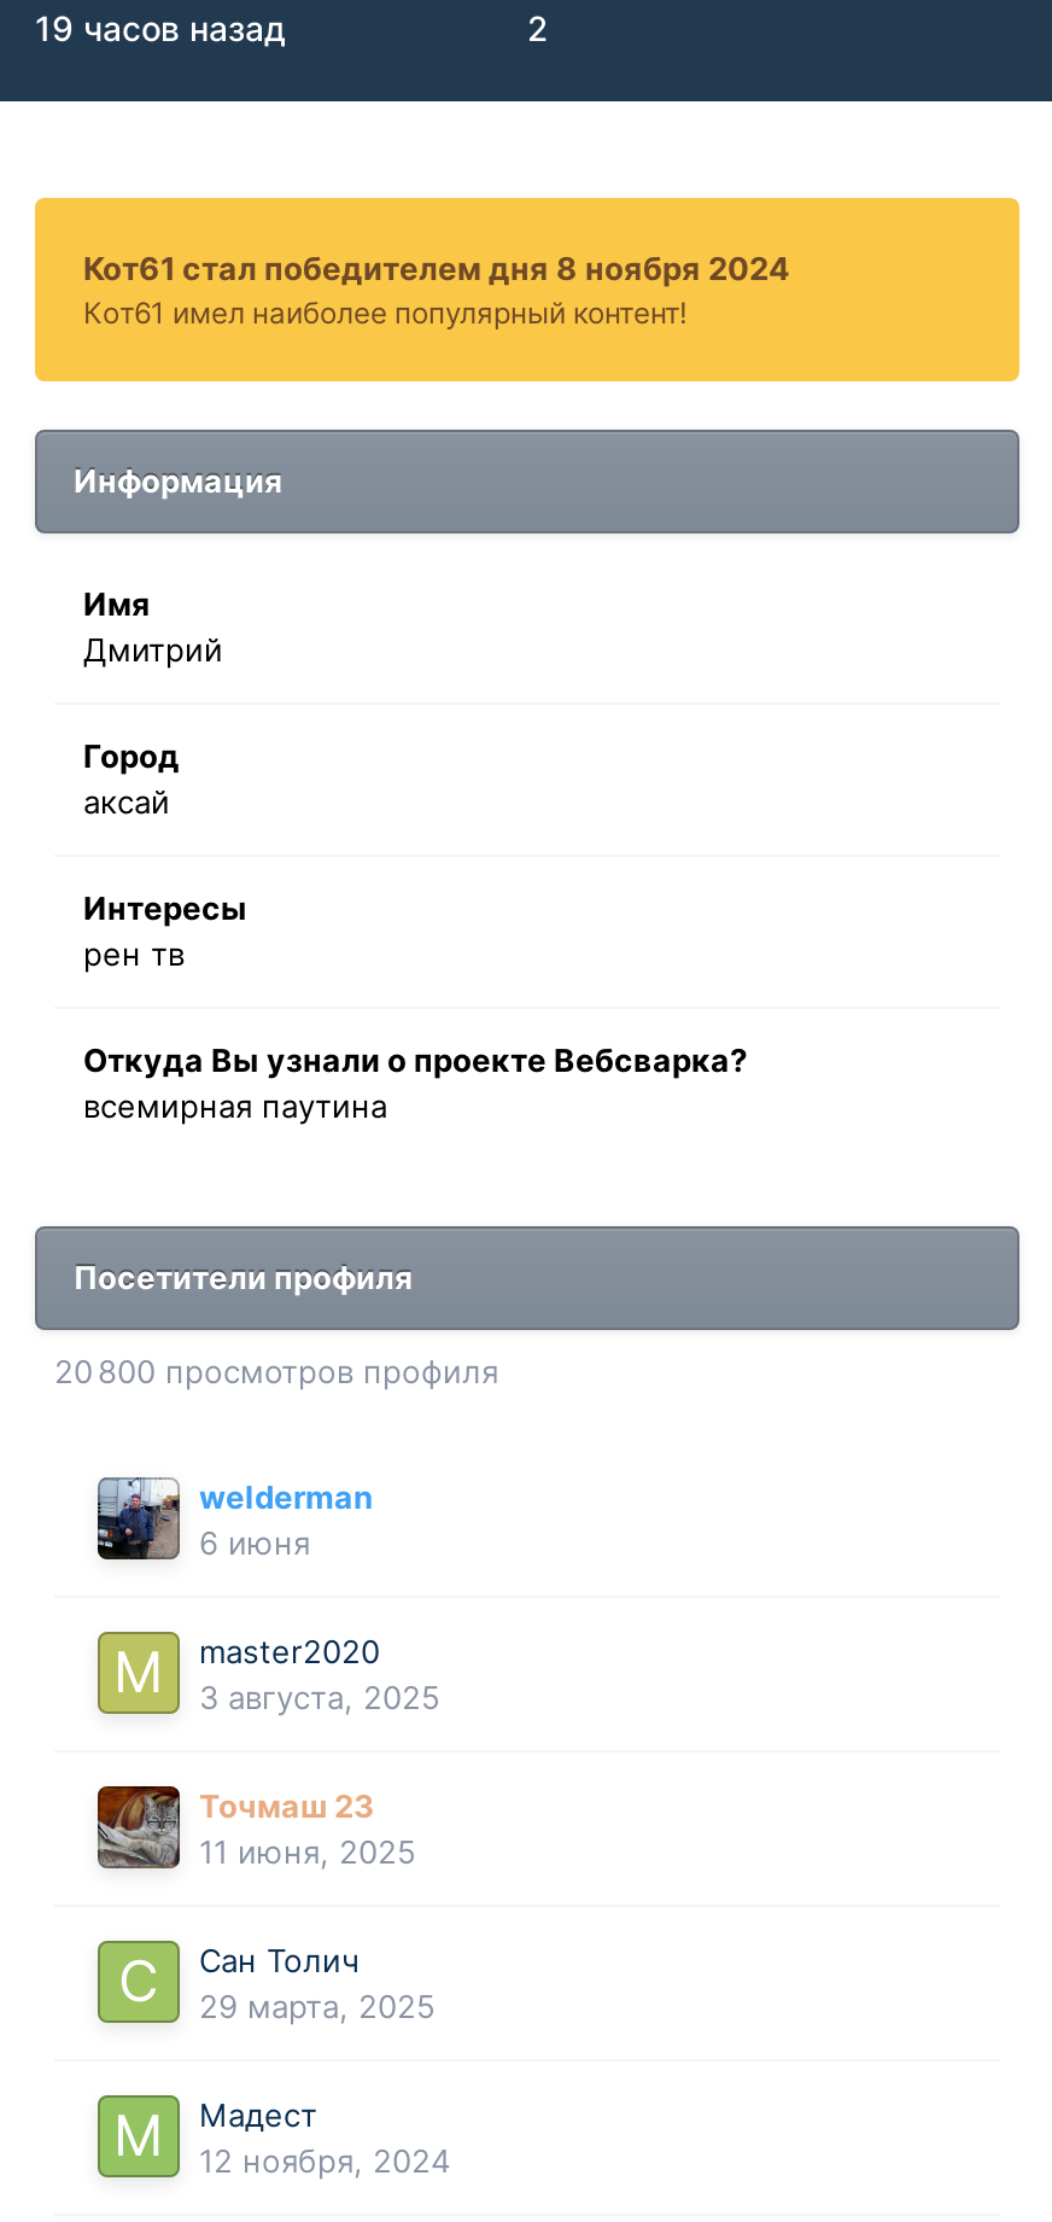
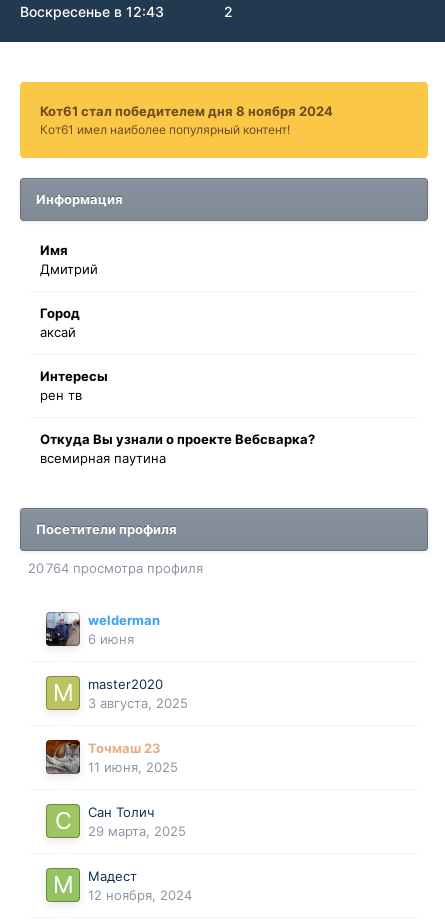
[35,7,286,48] 19 часов назад -> [20,3,164,20] Воскресенье в 12:43
[54,1352,498,1390] 20 800 просмотров профиля -> [28,560,203,576] 20 764 просмотра профиля

